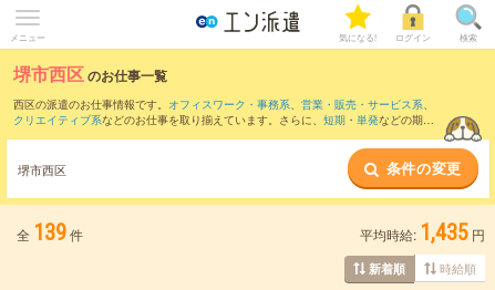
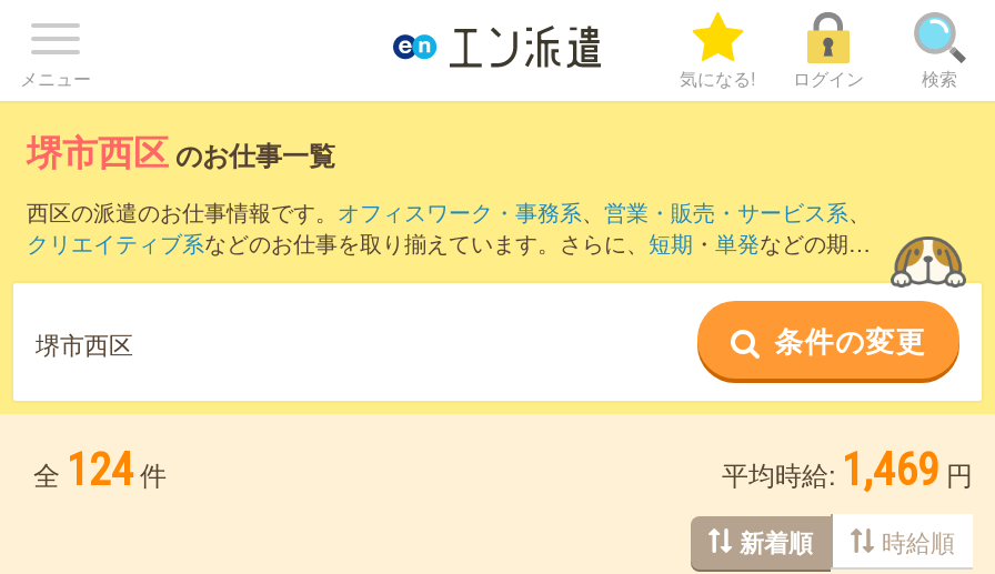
[17,219,83,246] 全 139 件 -> [33,443,167,496] 全 124 件
[360,219,485,246] 平均時給: 1,435 円 -> [722,443,973,496] 平均時給: 1,469 円

